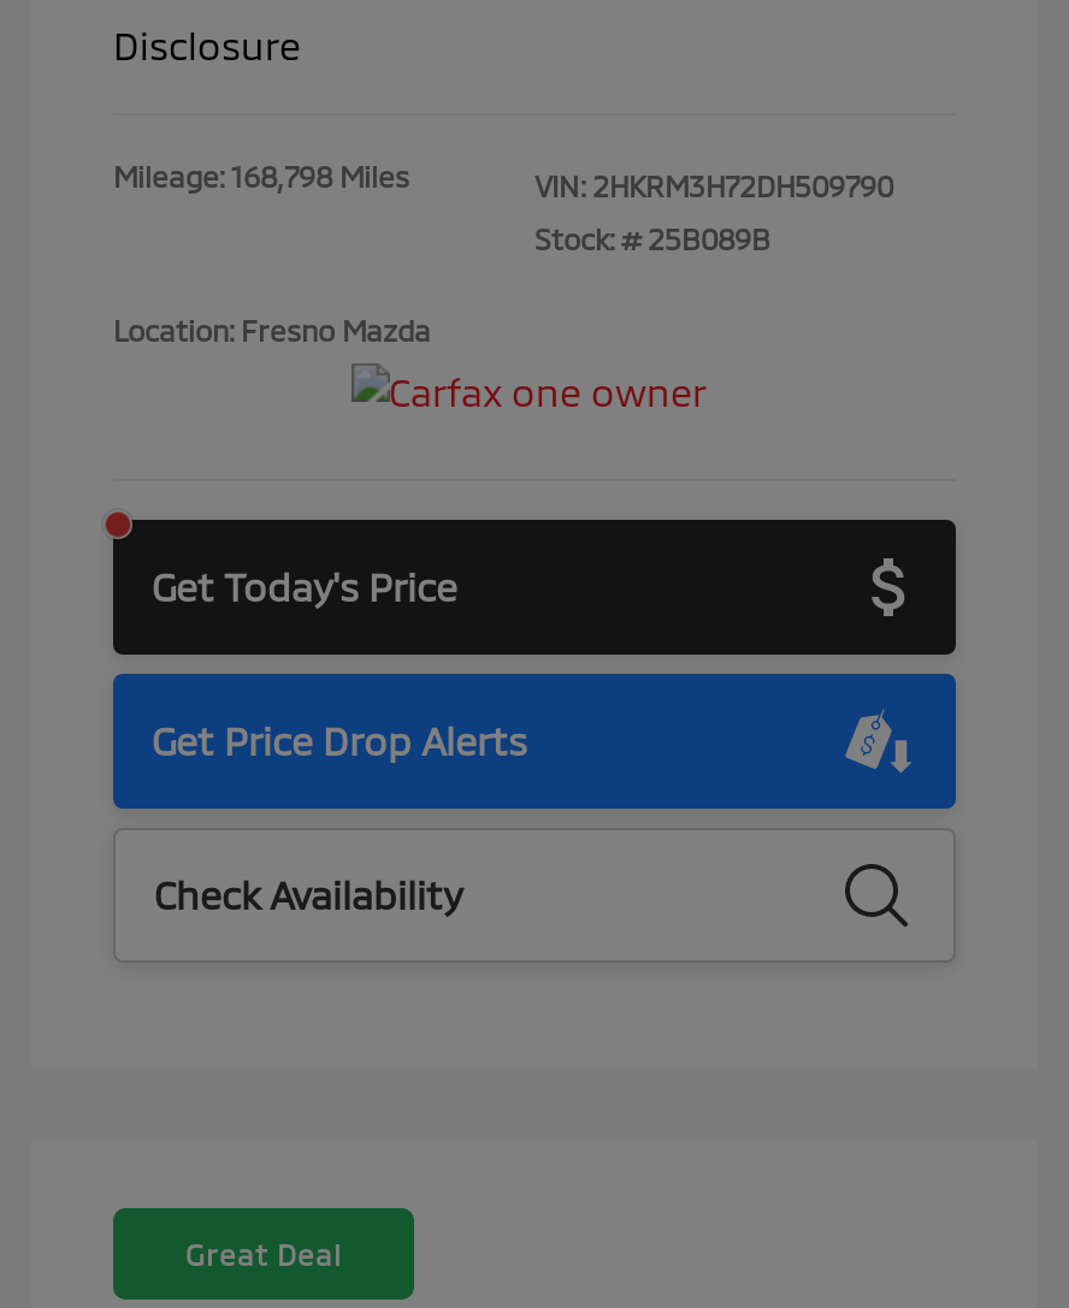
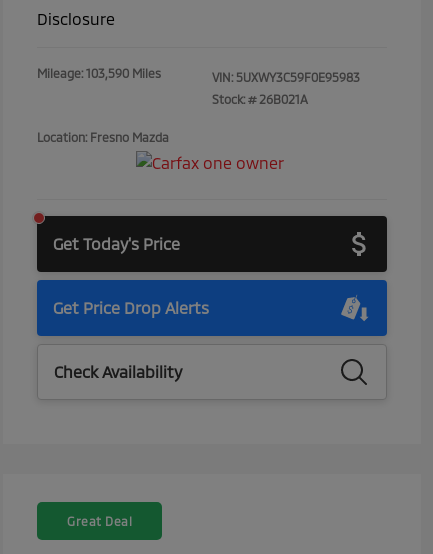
[113,158,409,192] Mileage: 168,798 Miles -> [37,66,161,80] Mileage: 103,590 Miles
[534,168,893,201] VIN: 2HKRM3H72DH509790 -> [212,70,360,84] VIN: 5UXWY3C59F0E95983
[534,221,770,254] Stock: # 25B089B -> [212,92,308,106] Stock: # 26B021A

